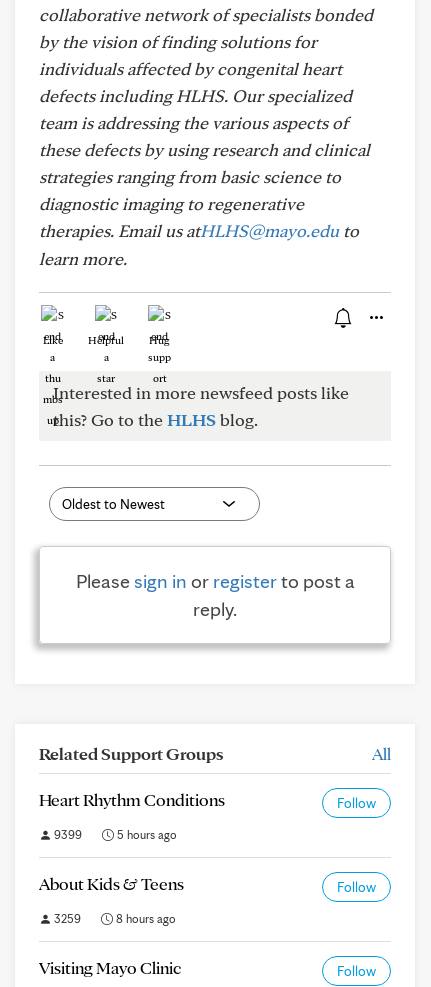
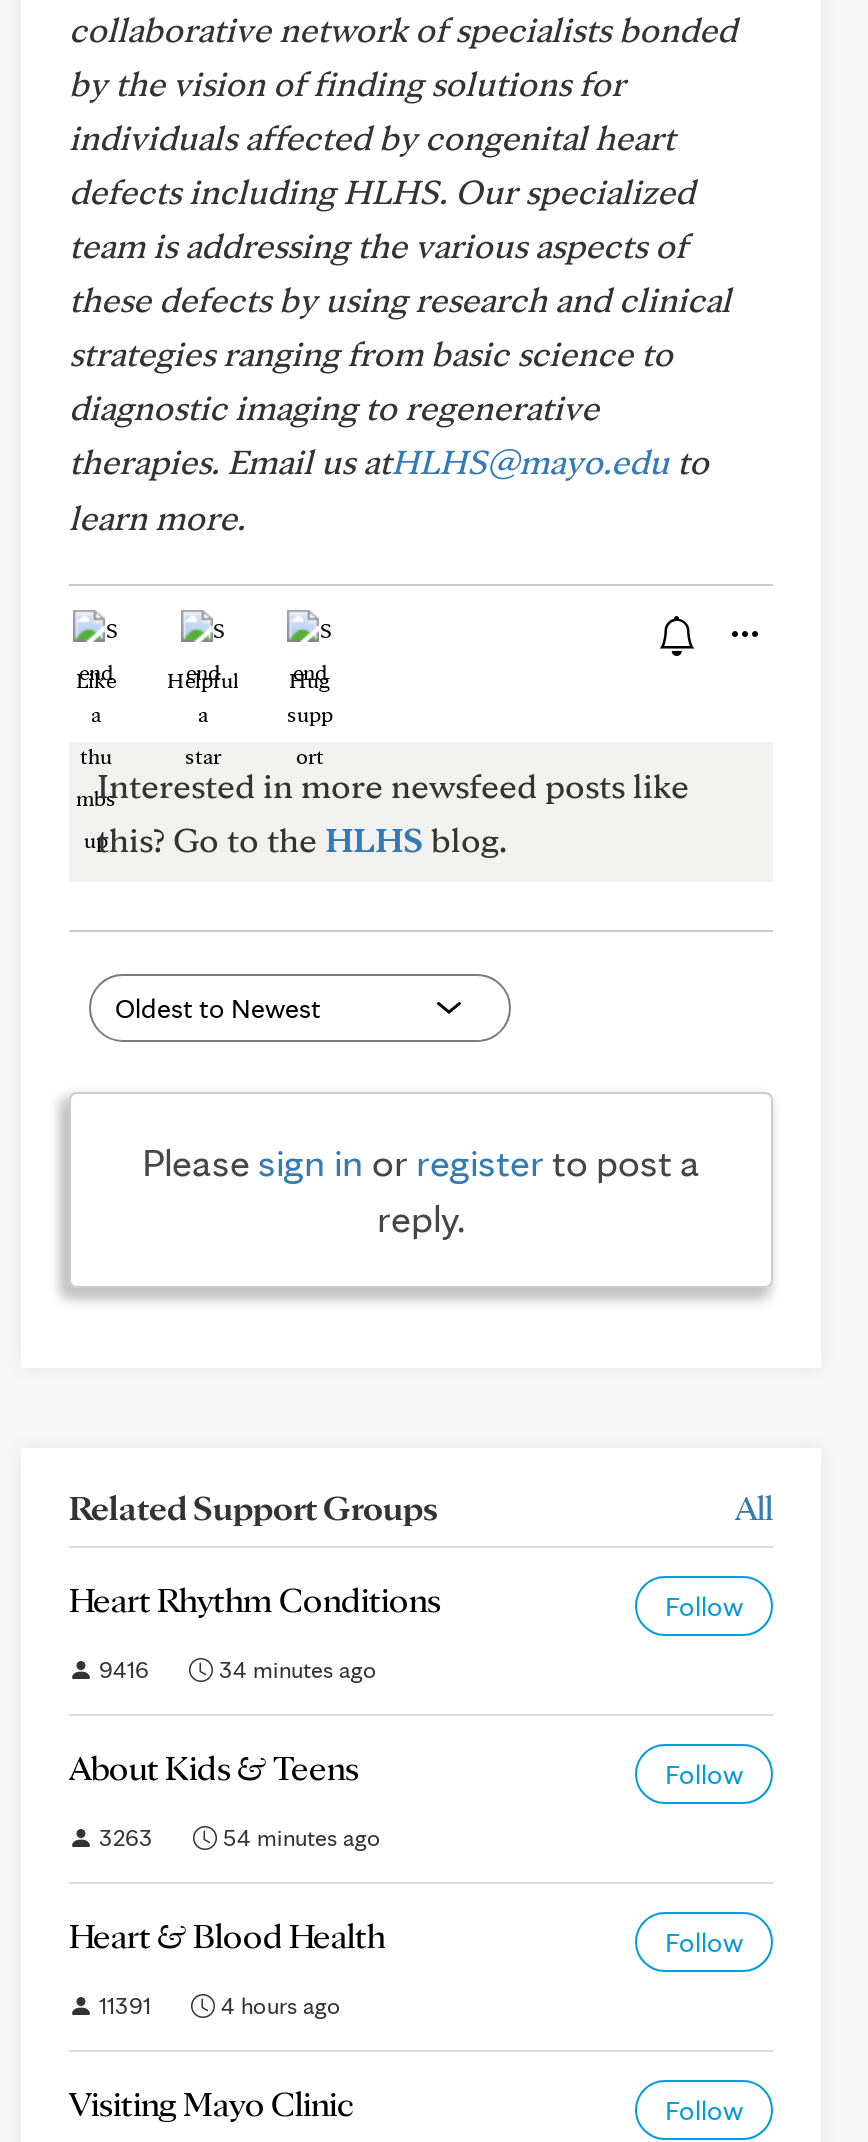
[51,827,82,842] 9399 -> [93,1654,149,1684] 9416
[114,827,177,842] 5 hours ago -> [213,1654,377,1684] 34 minutes ago
[51,911,176,926] 3259 | 8 hours ago -> [69,1822,743,2020] 3263 | 54 minutes ago | Heart & Blood Health | Follow | 11391 | 4 hours ago

